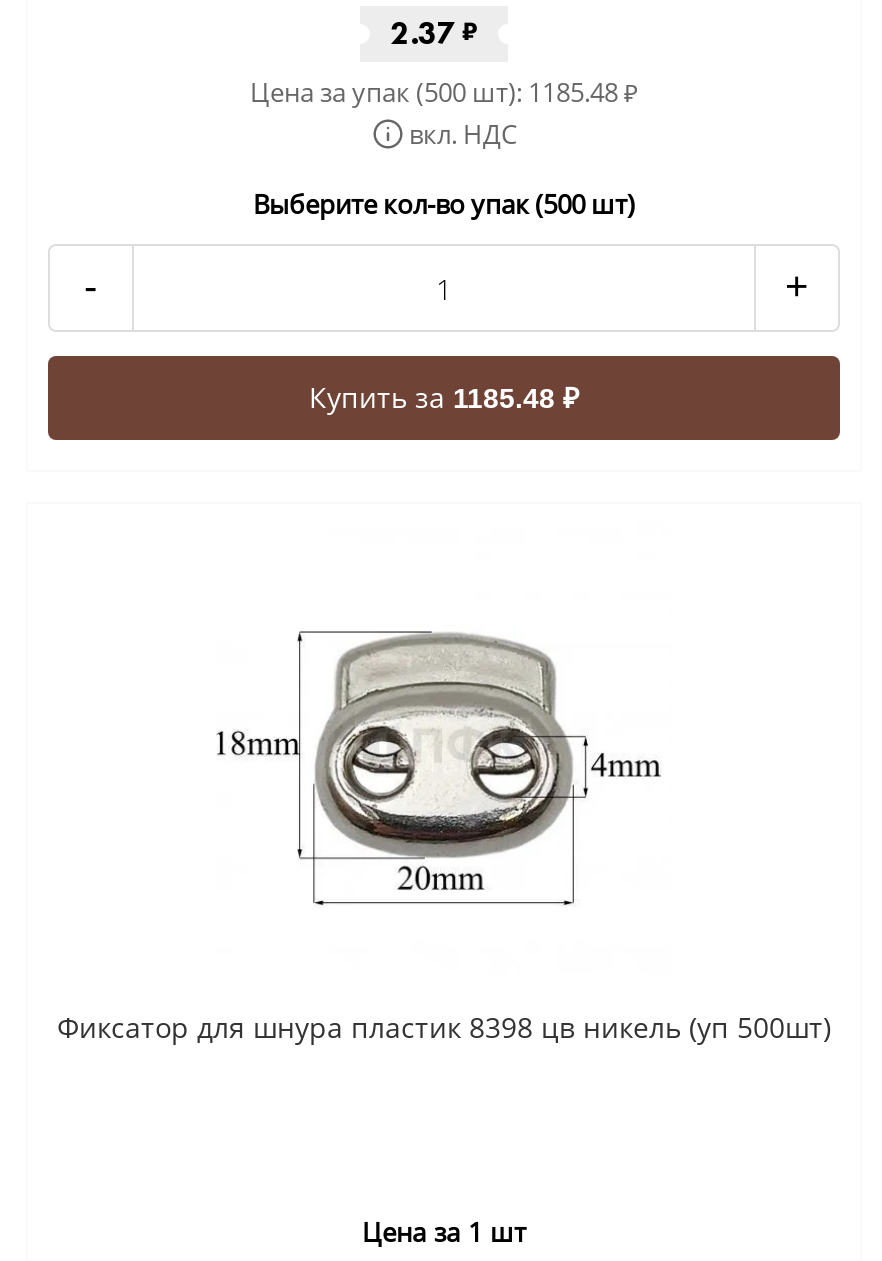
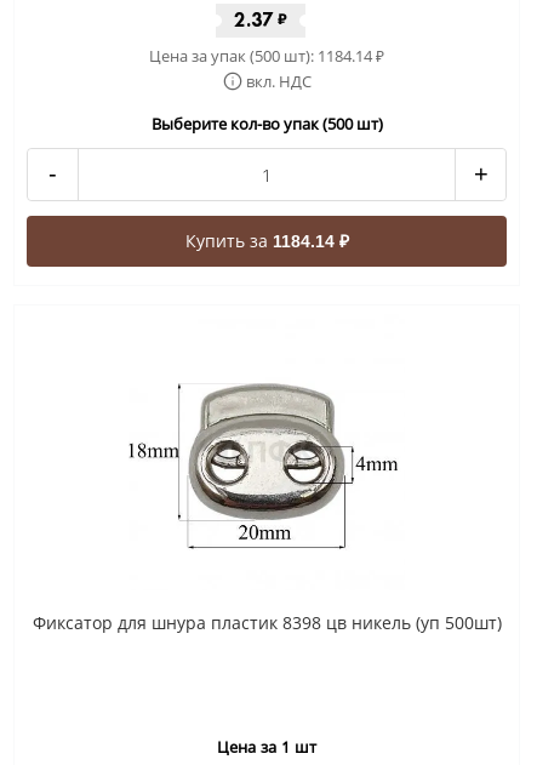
[250,74,638,110] Цена за упак (500 шт): 1185.48₽ -> [149,45,384,67] Цена за упак (500 шт): 1184.14₽
[309,378,579,416] Купить за 1185.48 ₽ -> [185,229,349,252] Купить за 1184.14 ₽

